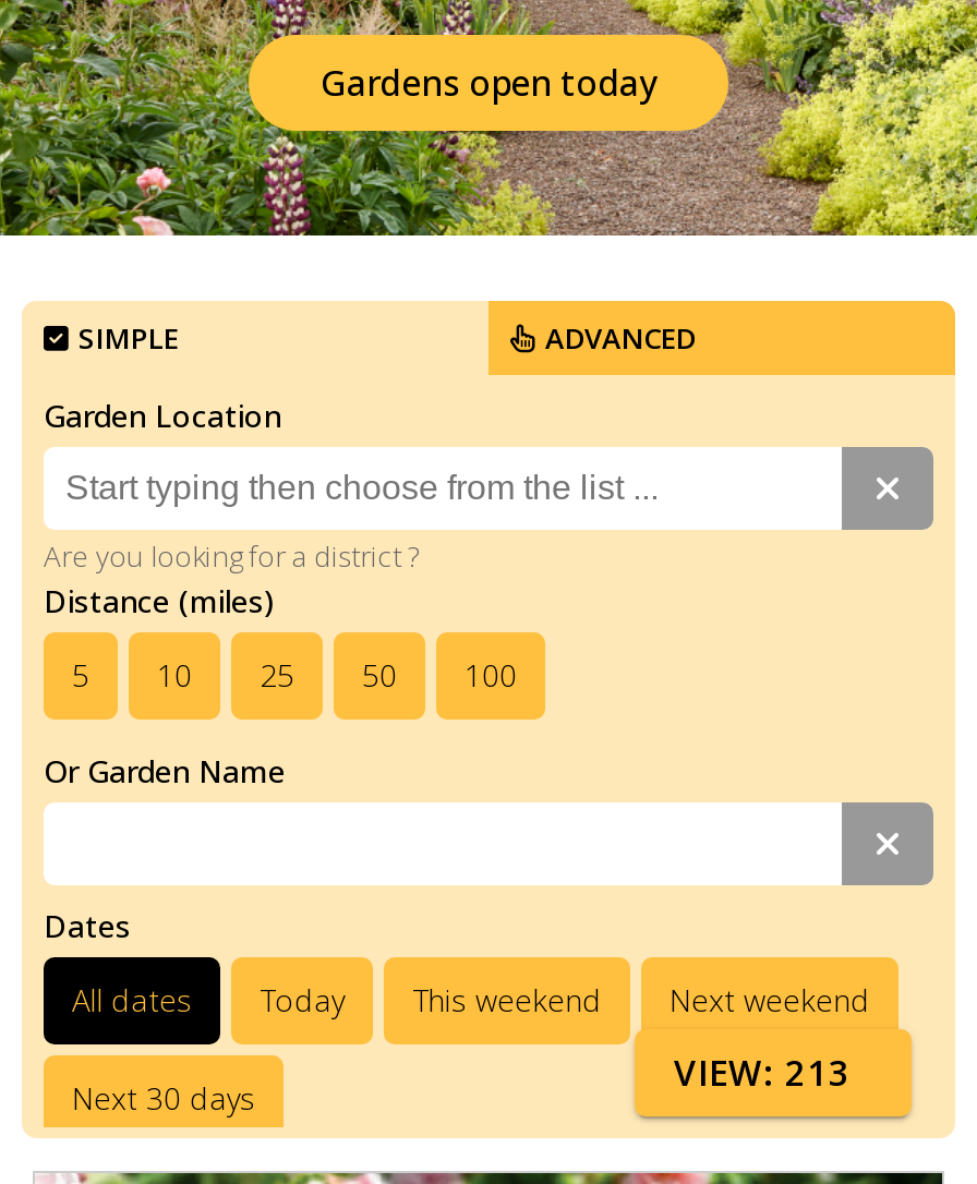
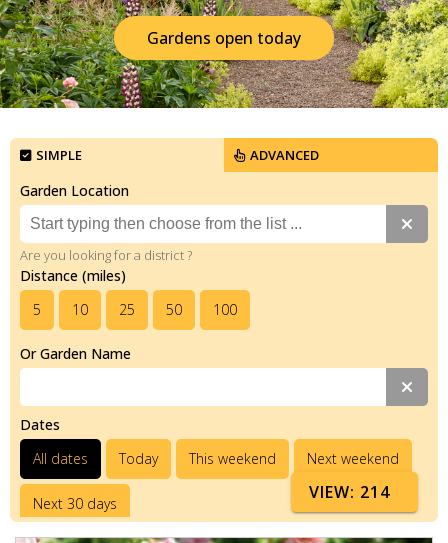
[674,1049,851,1097] VIEW: 213 -> [309,481,390,503] VIEW: 214

